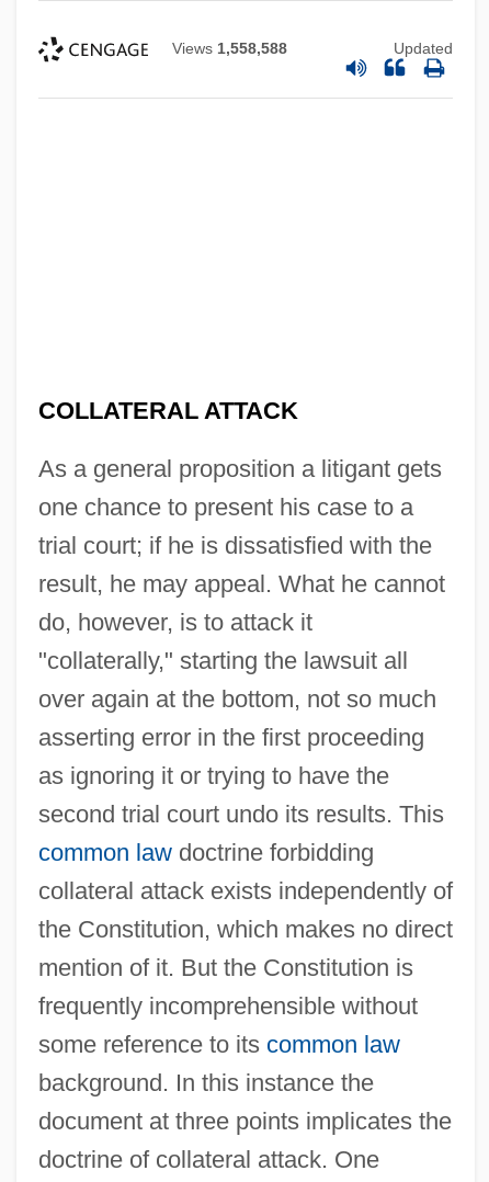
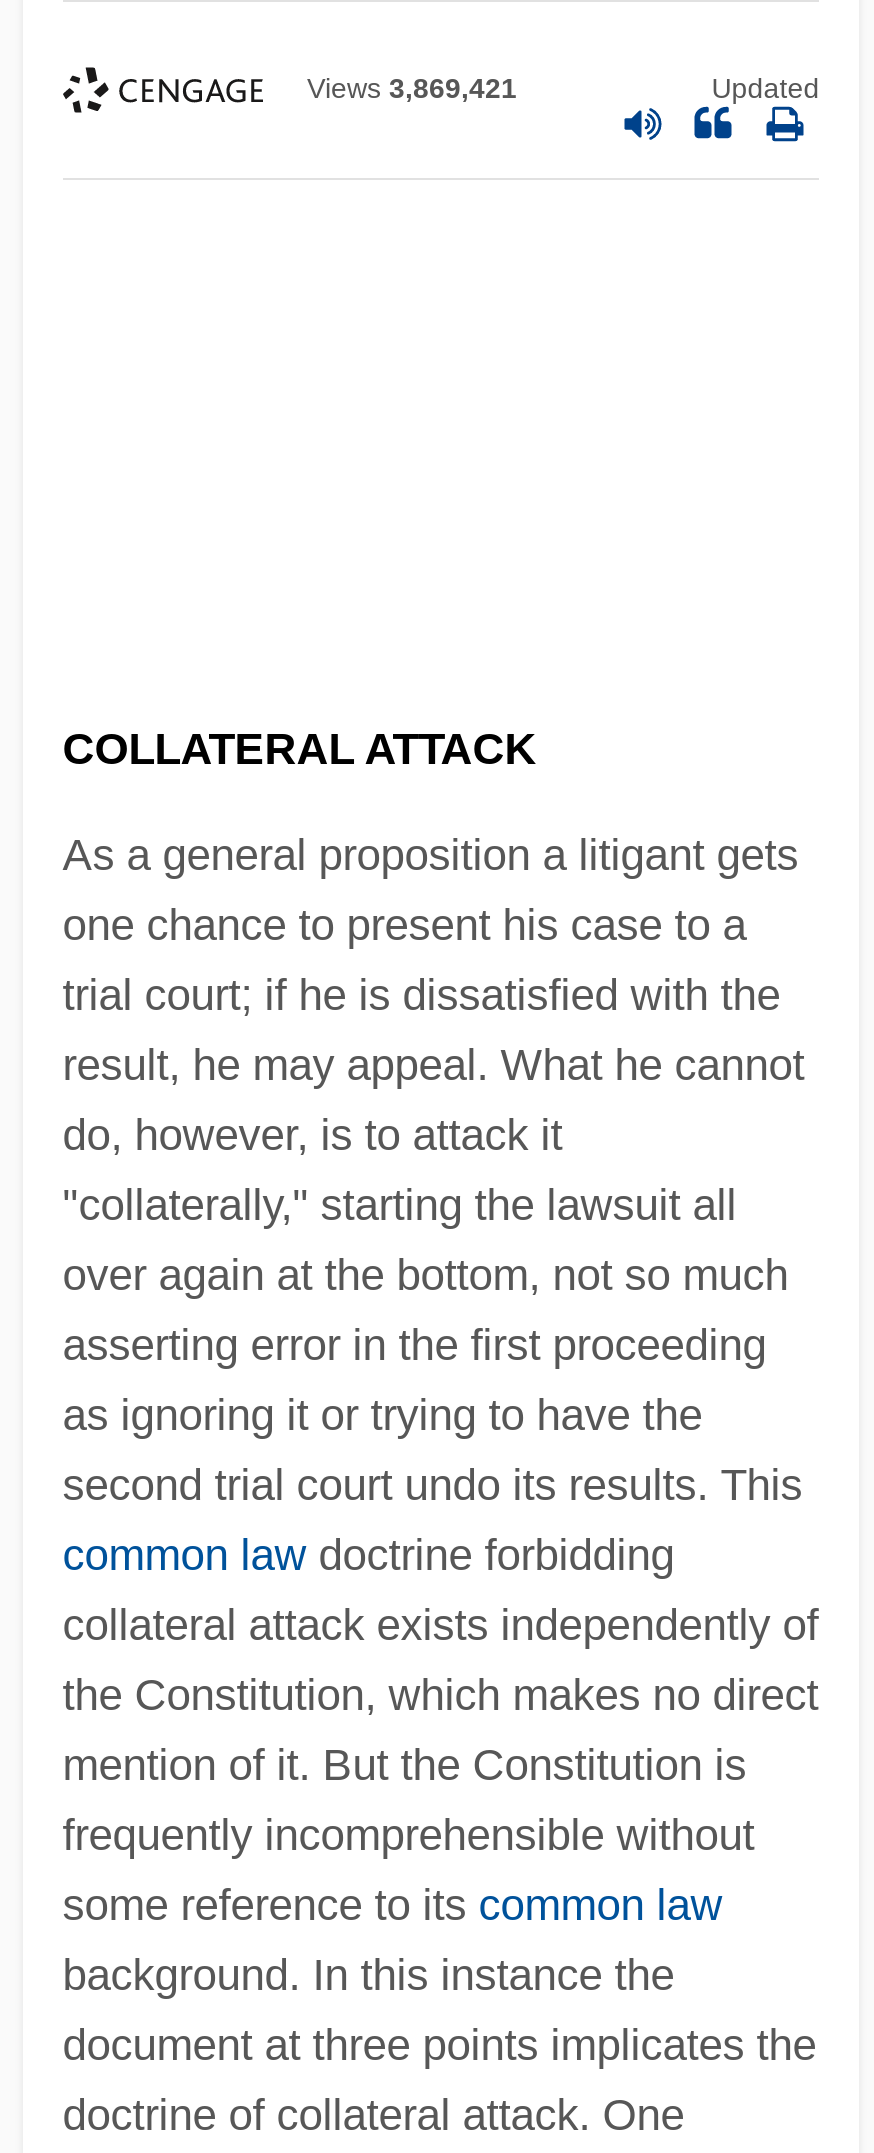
[172,40,287,58] Views 1,558,588 -> [307,73,517,105] Views 3,869,421

